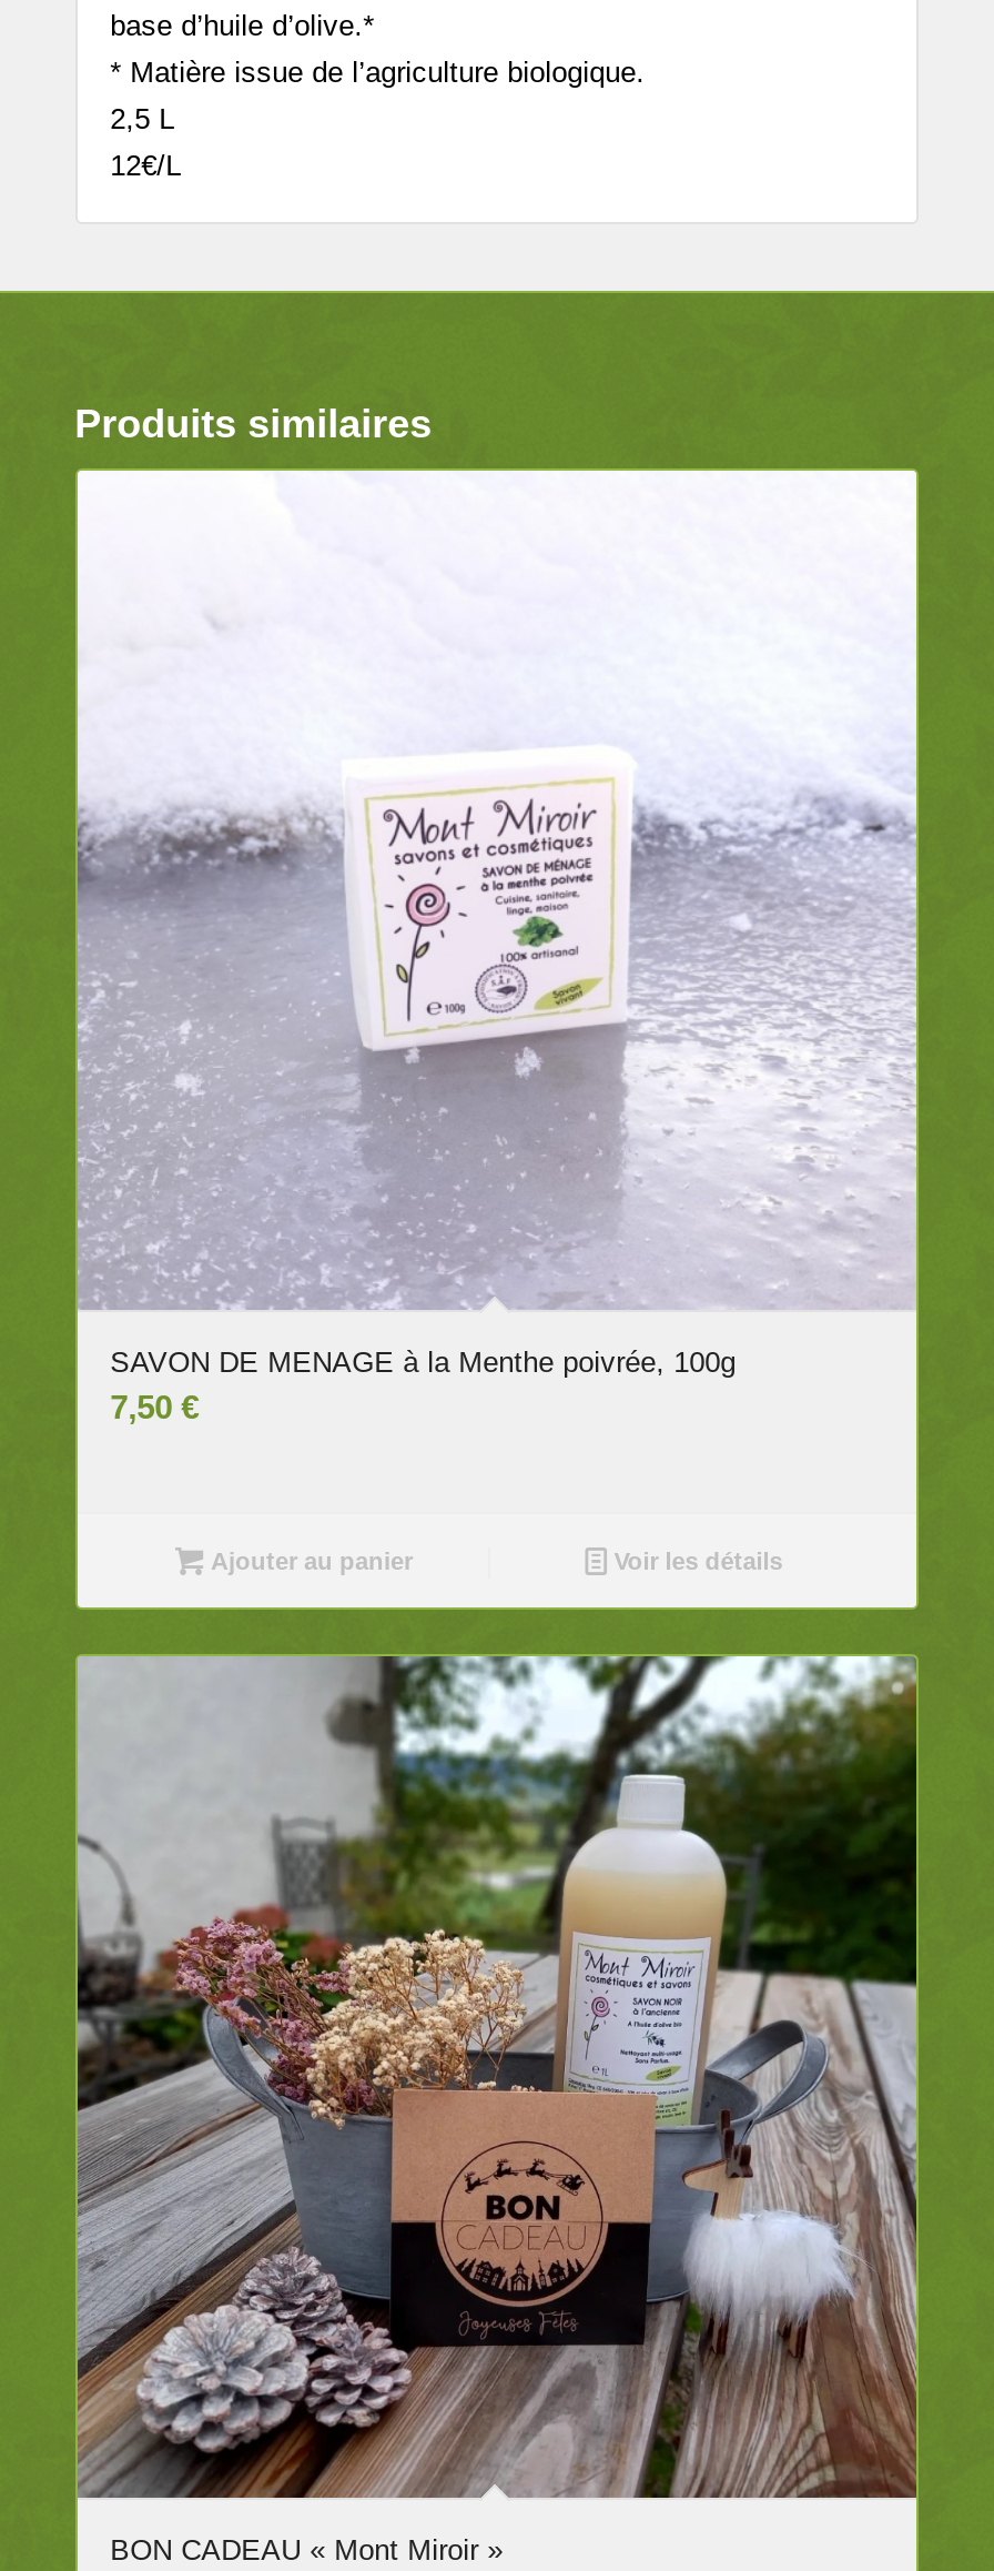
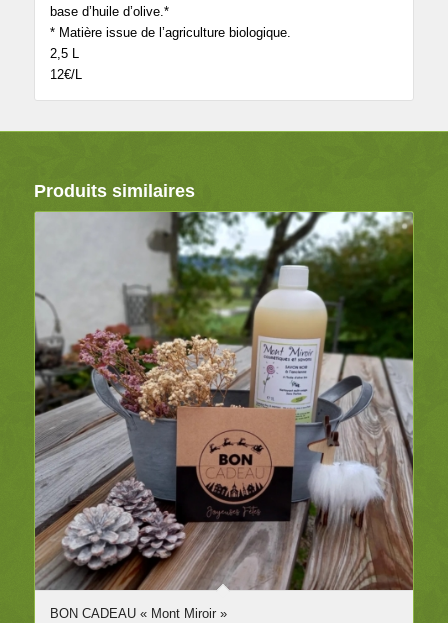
[75,468,919,1426] [image] | SAVON DE MENAGE à la Menthe poivrée, 100g | 7,50 € -> none
[204,1548,783,1575] Ajouter au panier | Voir les détails -> none

